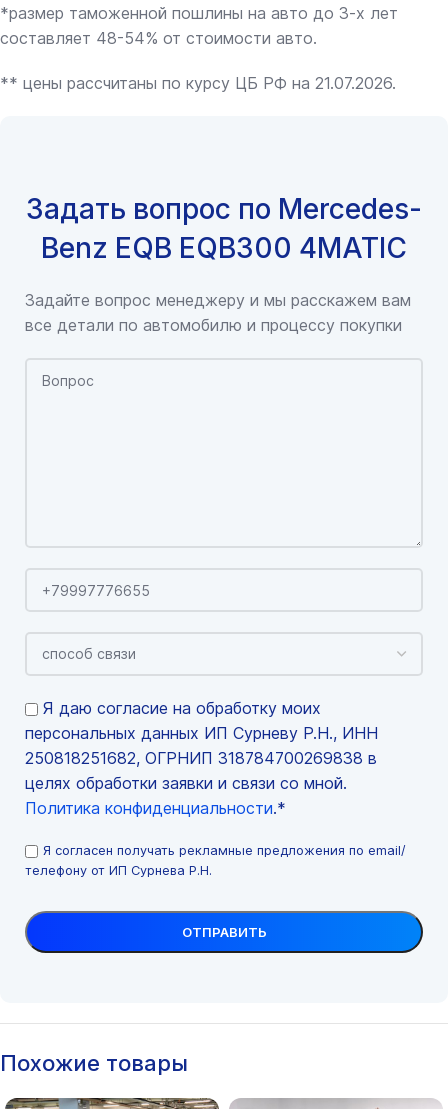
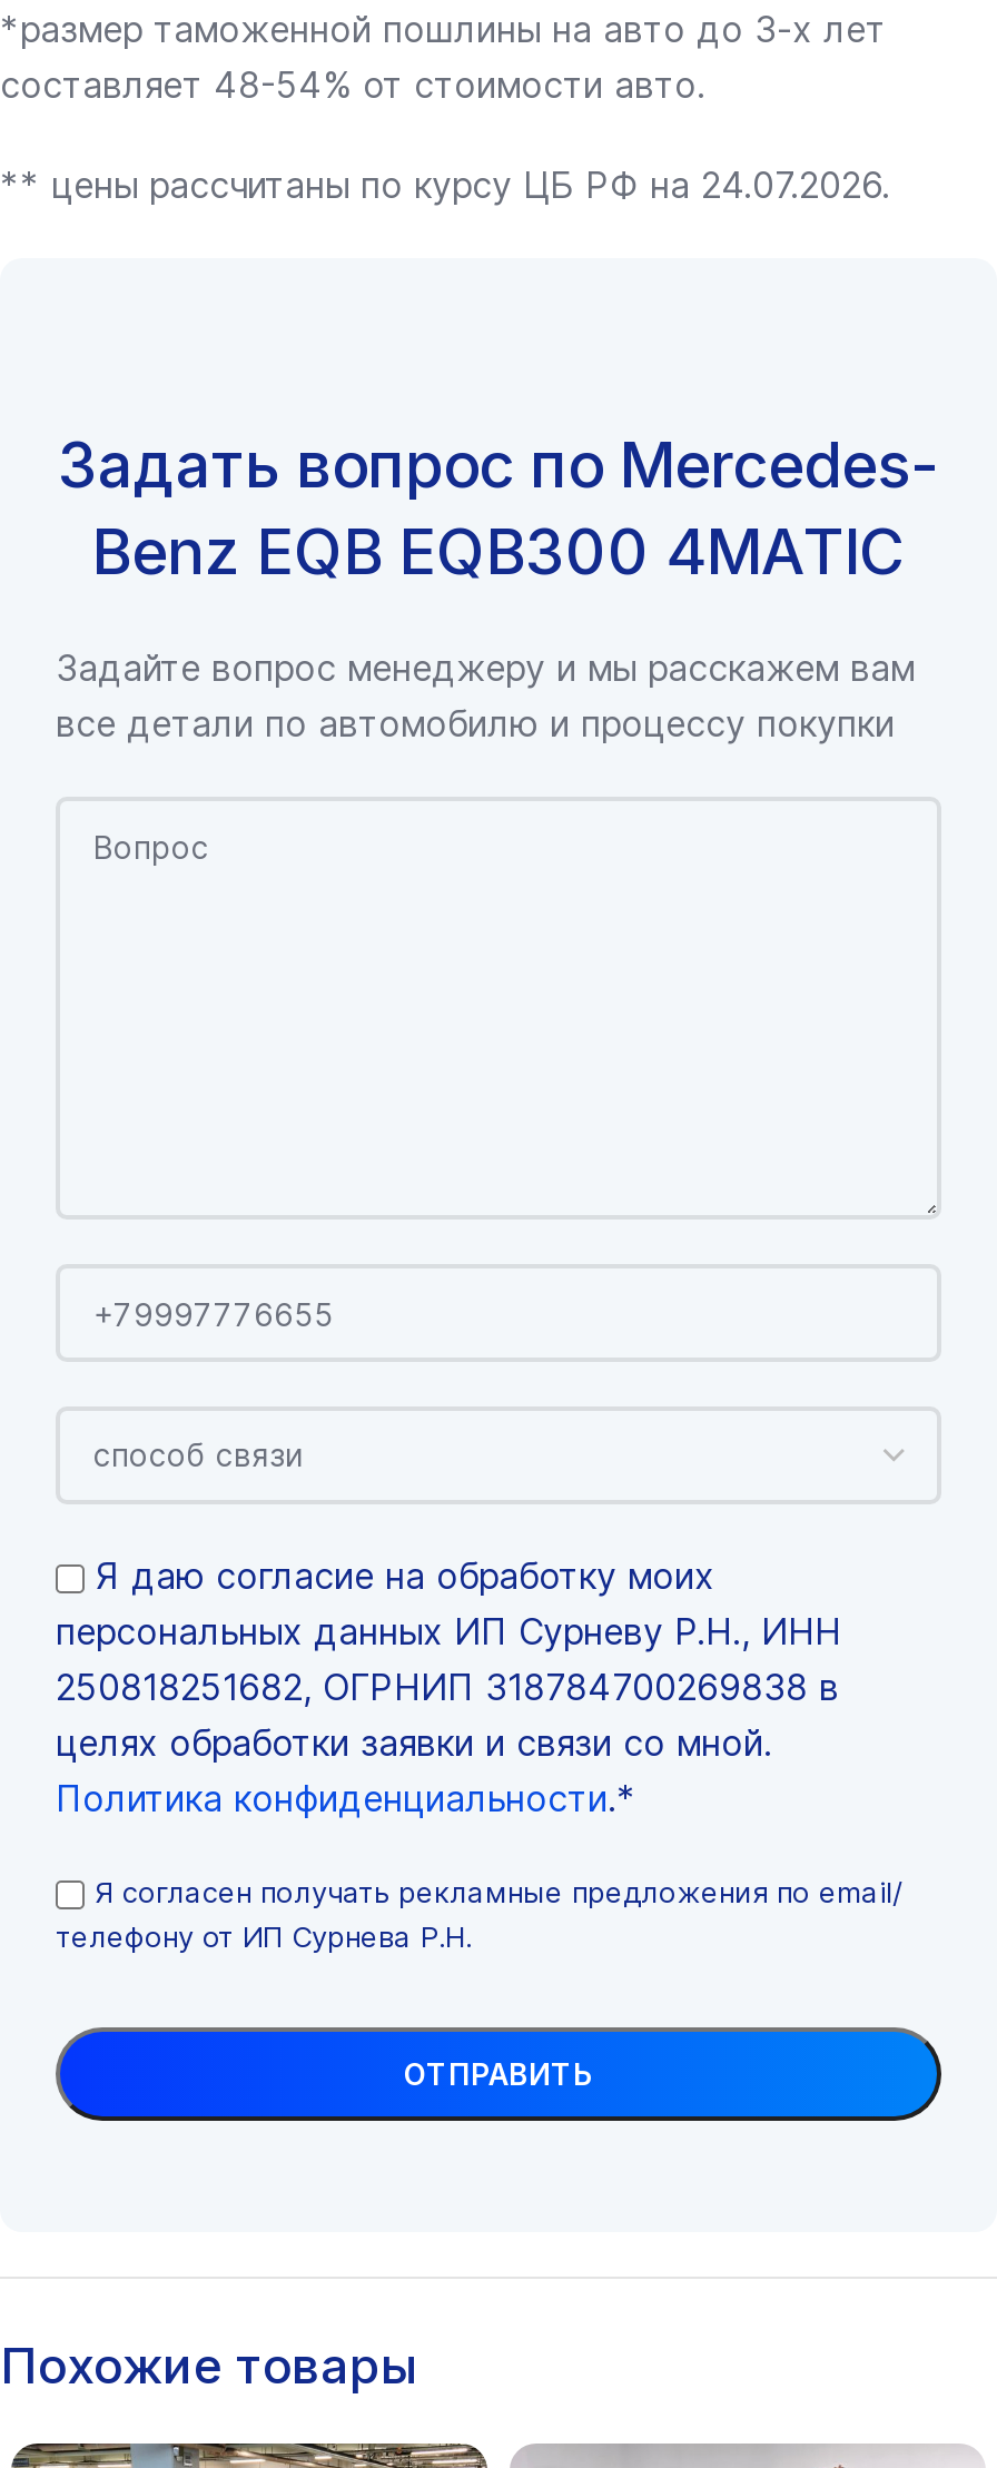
[0,73,396,93] ** цены рассчитаны по курсу ЦБ РФ на 21.07.2026. -> [0,163,890,207] ** цены рассчитаны по курсу ЦБ РФ на 24.07.2026.

